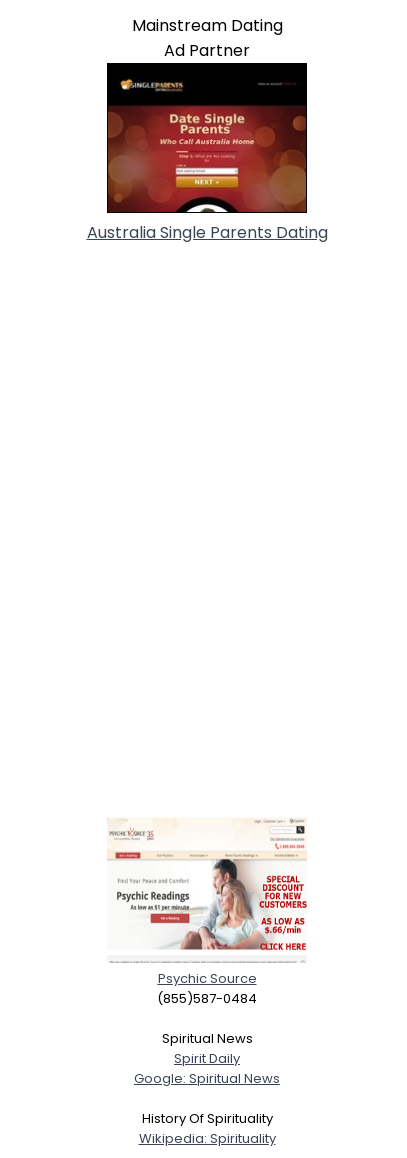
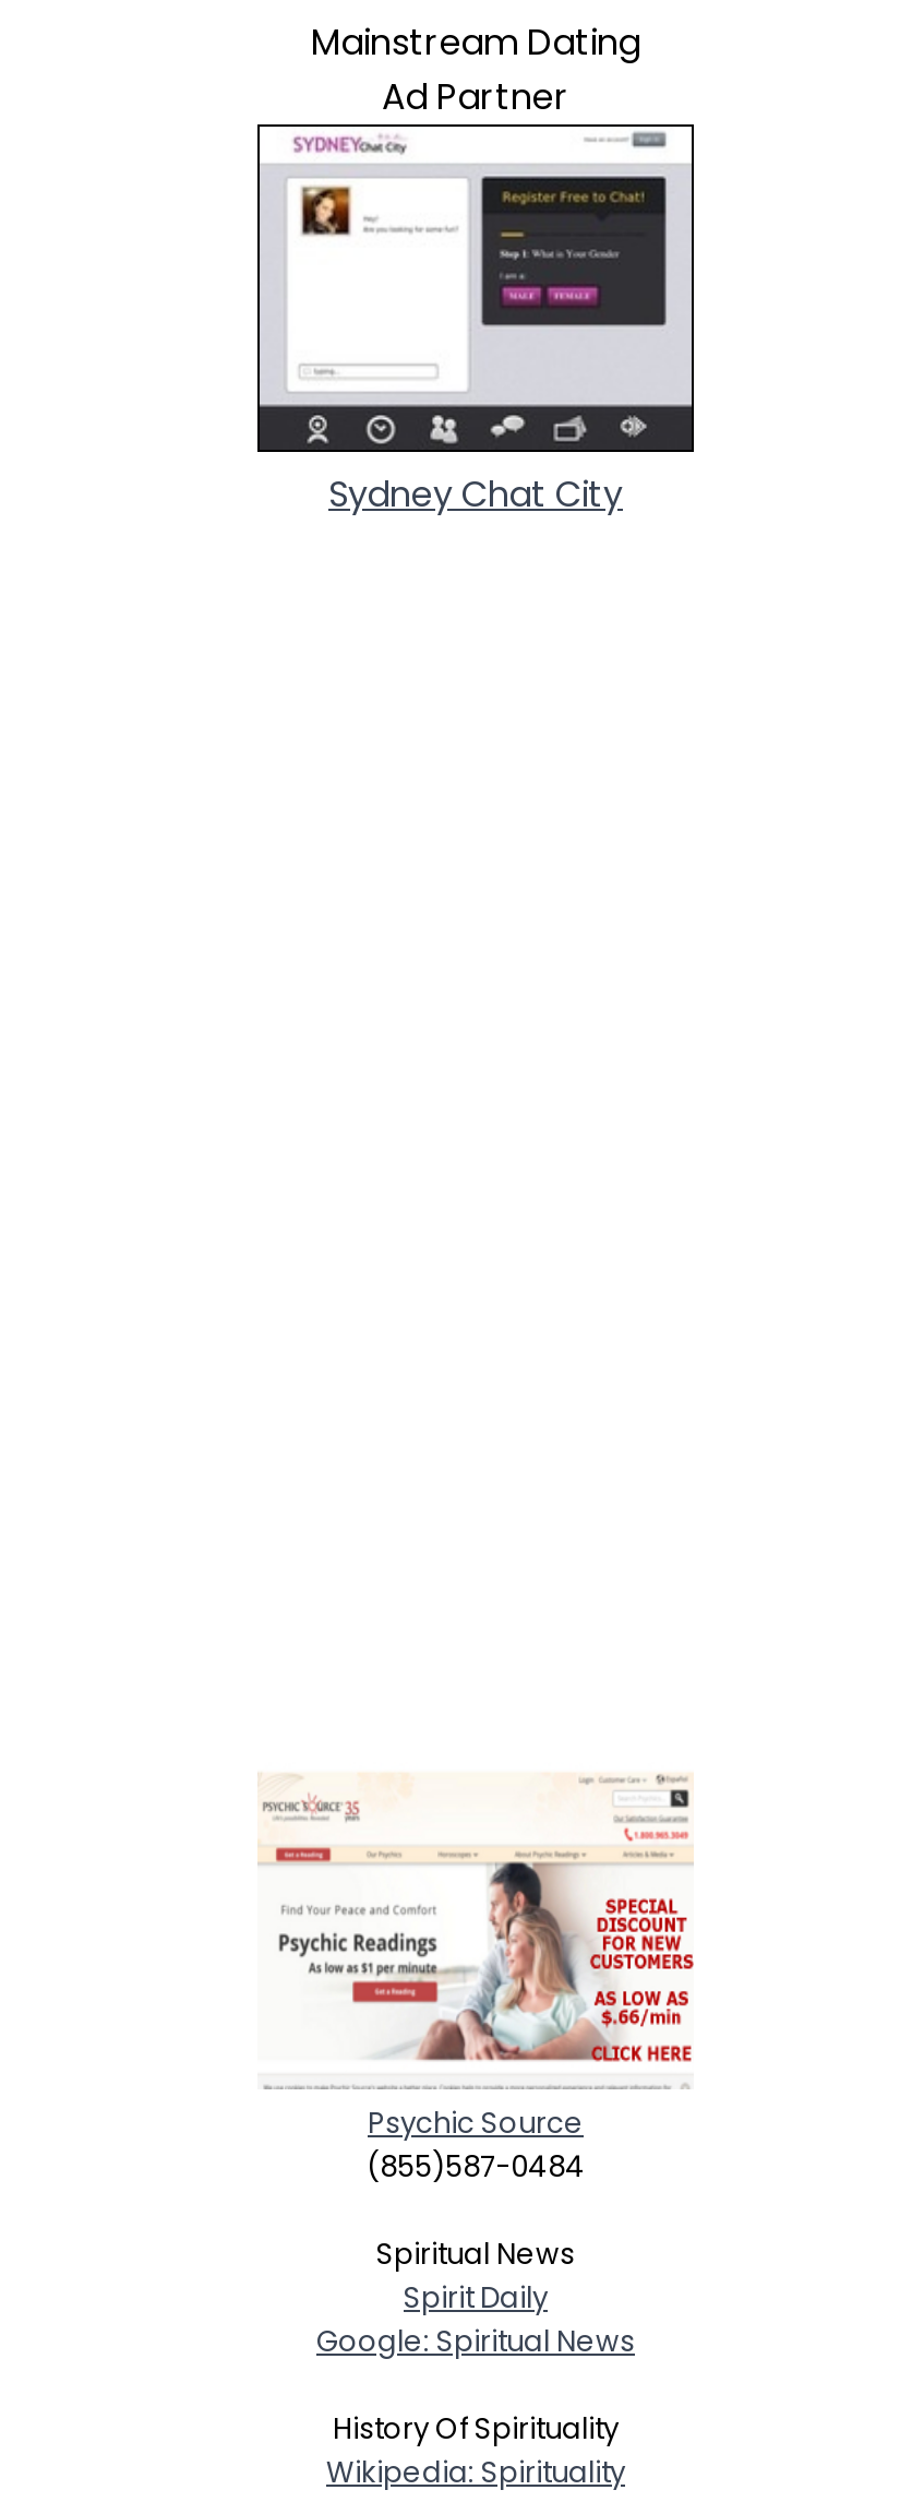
[86,63,327,244] [image] | Australia Single Parents Dating -> [257,124,694,519] [image] | Sydney Chat City

